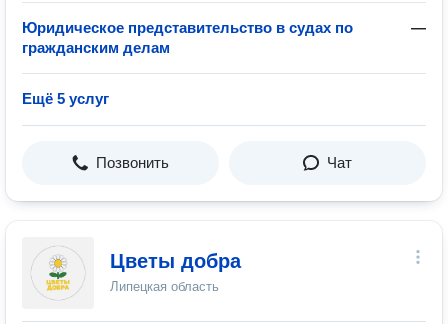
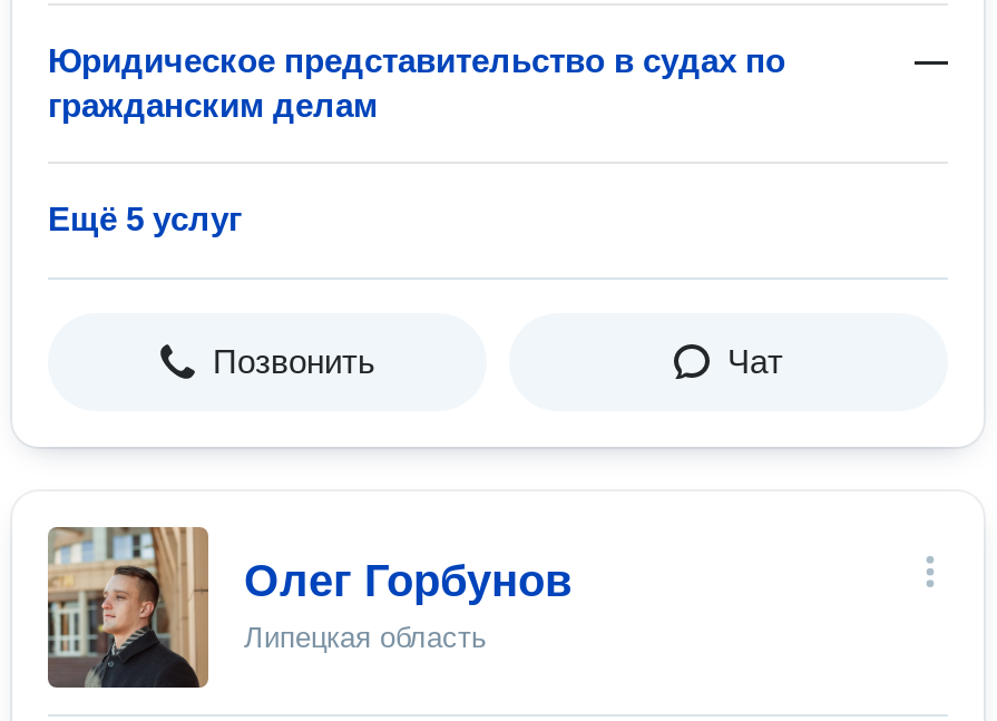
[22,237,241,309] [image] | Цветы добра -> [46,525,571,690] [image] | Олег Горбунов

